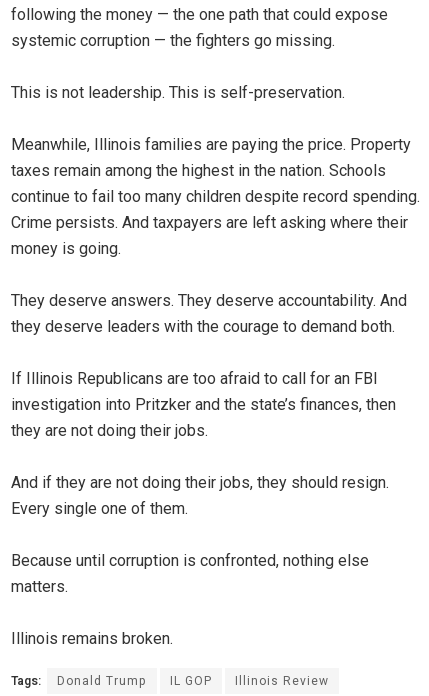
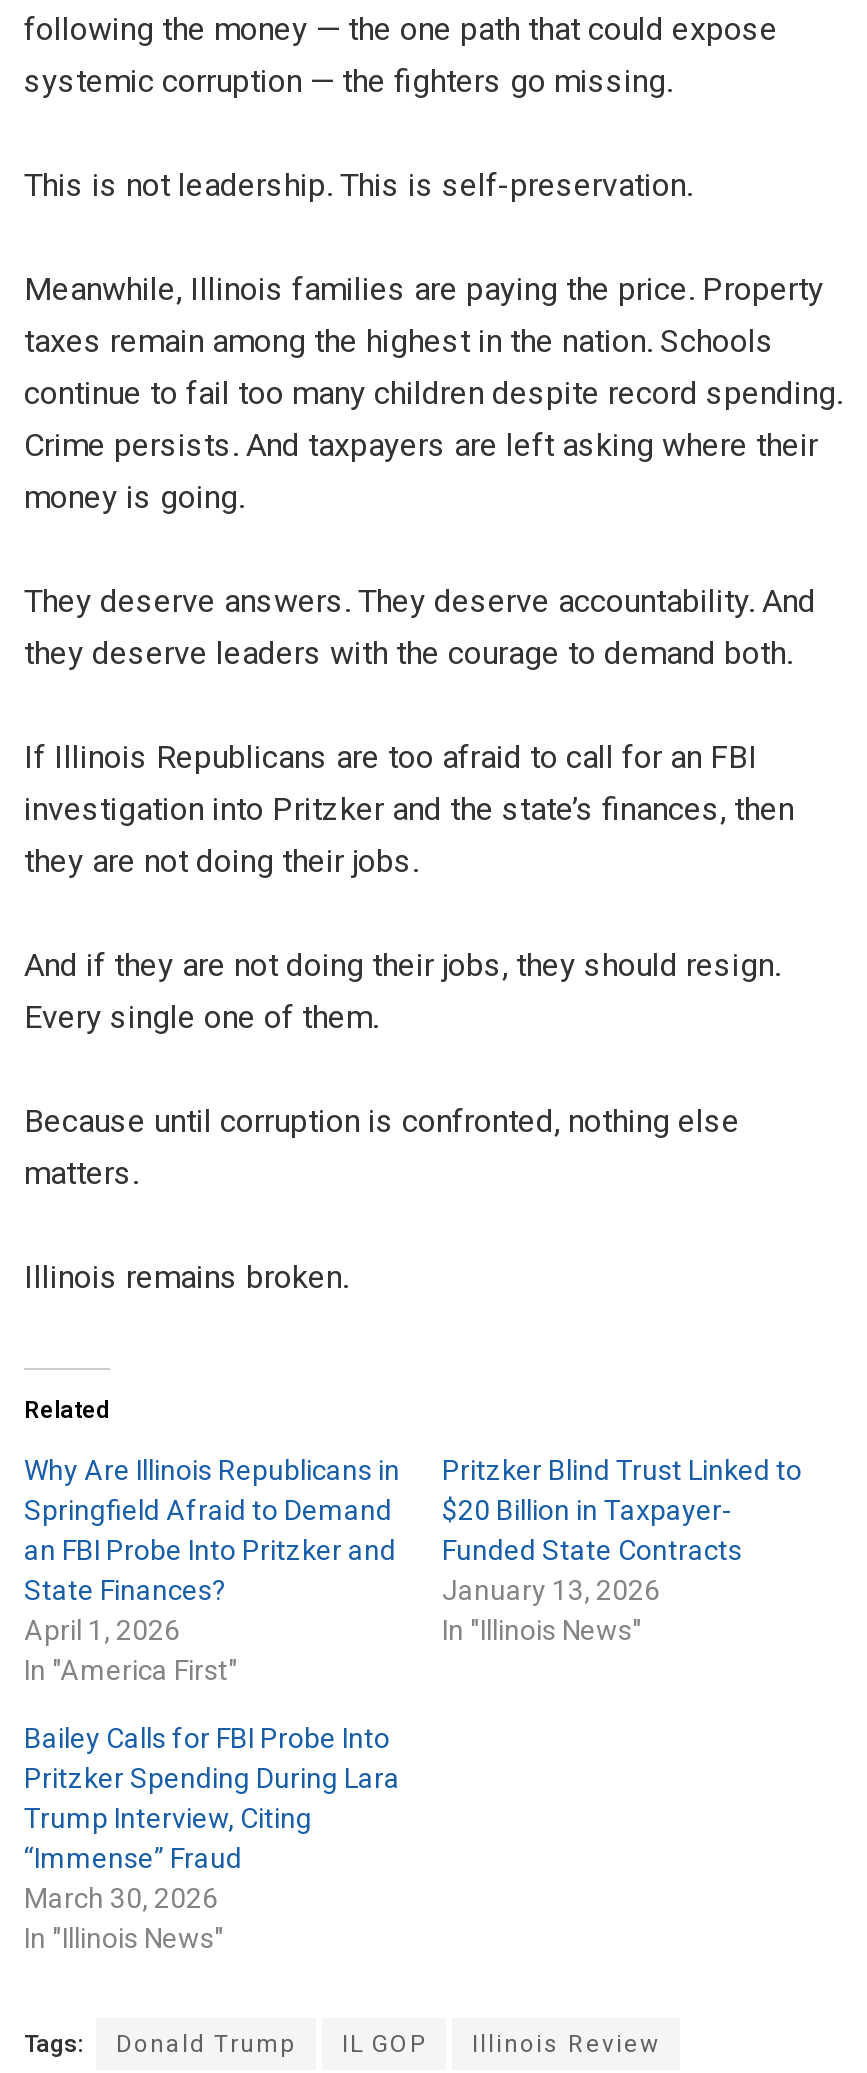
none -> [24,1392,400,1686] Related | Why Are Illinois Republicans in | Springfield Afraid to Demand | an FBI Probe Into Pritzker and | State Finances? | April 1, 2026 | In "America First"
none -> [24,1454,802,1954] Pritzker Blind Trust Linked to | $20 Billion in Taxpayer- | Funded State Contracts | January 13, 2026 | In "Illinois News" | Bailey Calls for FBI Probe Into | Pritzker Spending During Lara | Trump Interview, Citing | “Immense” Fraud | March 30, 2026 | In "Illinois News"

